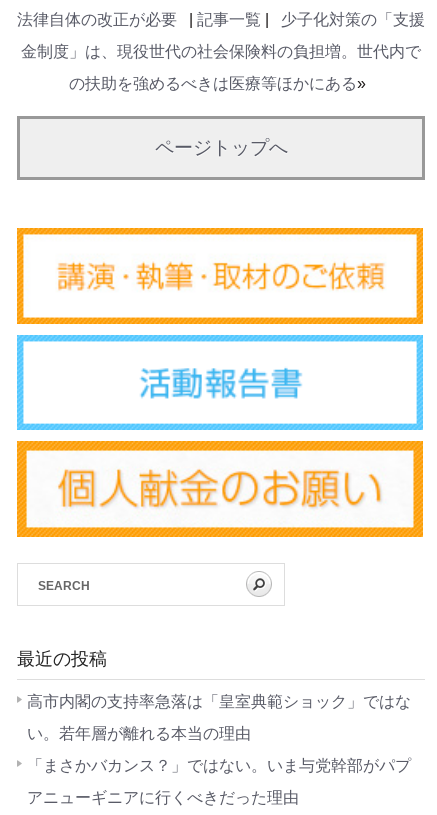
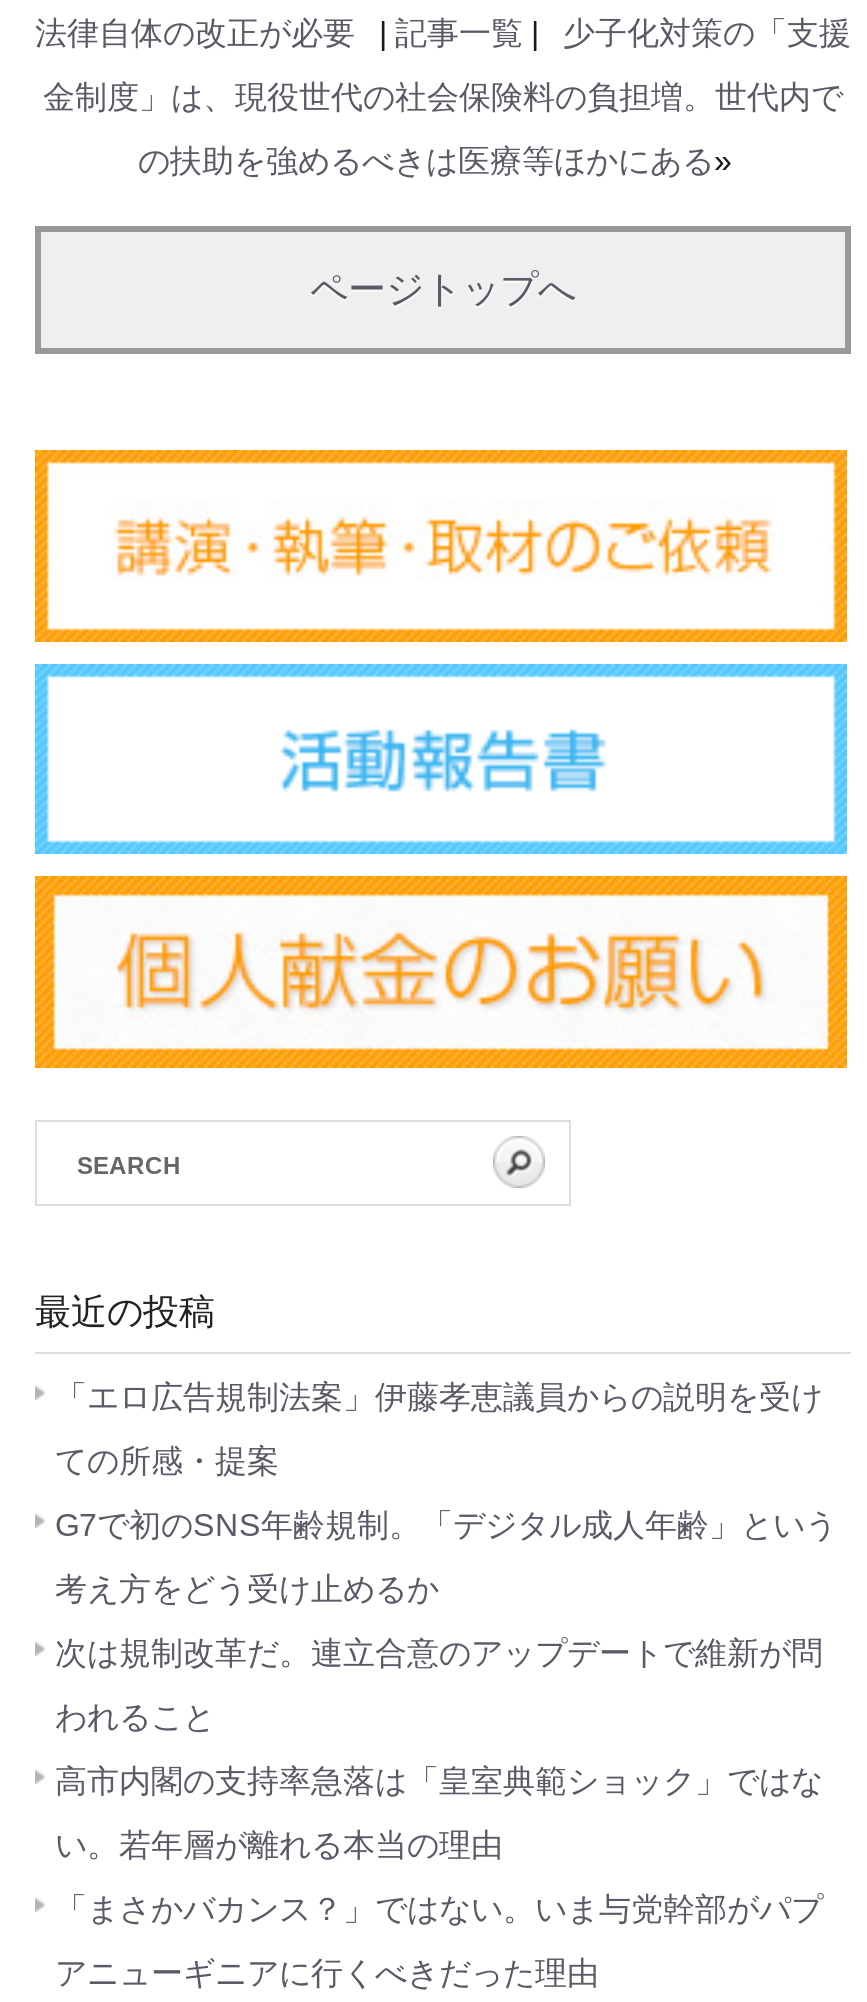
none -> [55,1379,837,1733] 「エロ広告規制法案」伊藤孝恵議員からの説明を受け | ての所感・提案 | G7で初のSNS年齢規制。「デジタル成人年齢」という | 考え方をどう受け止めるか | 次は規制改革だ。連立合意のアップデートで維新が問 | われること

